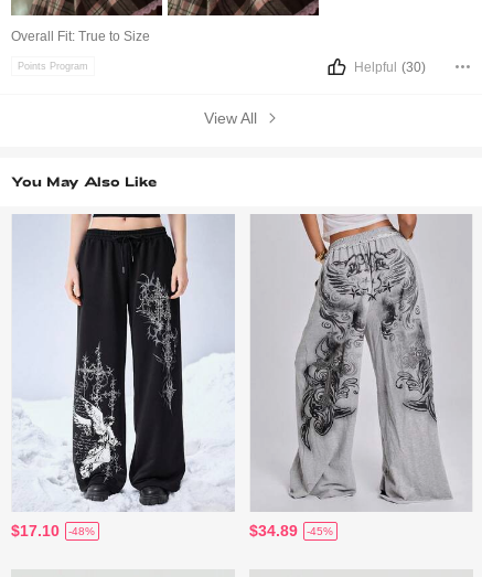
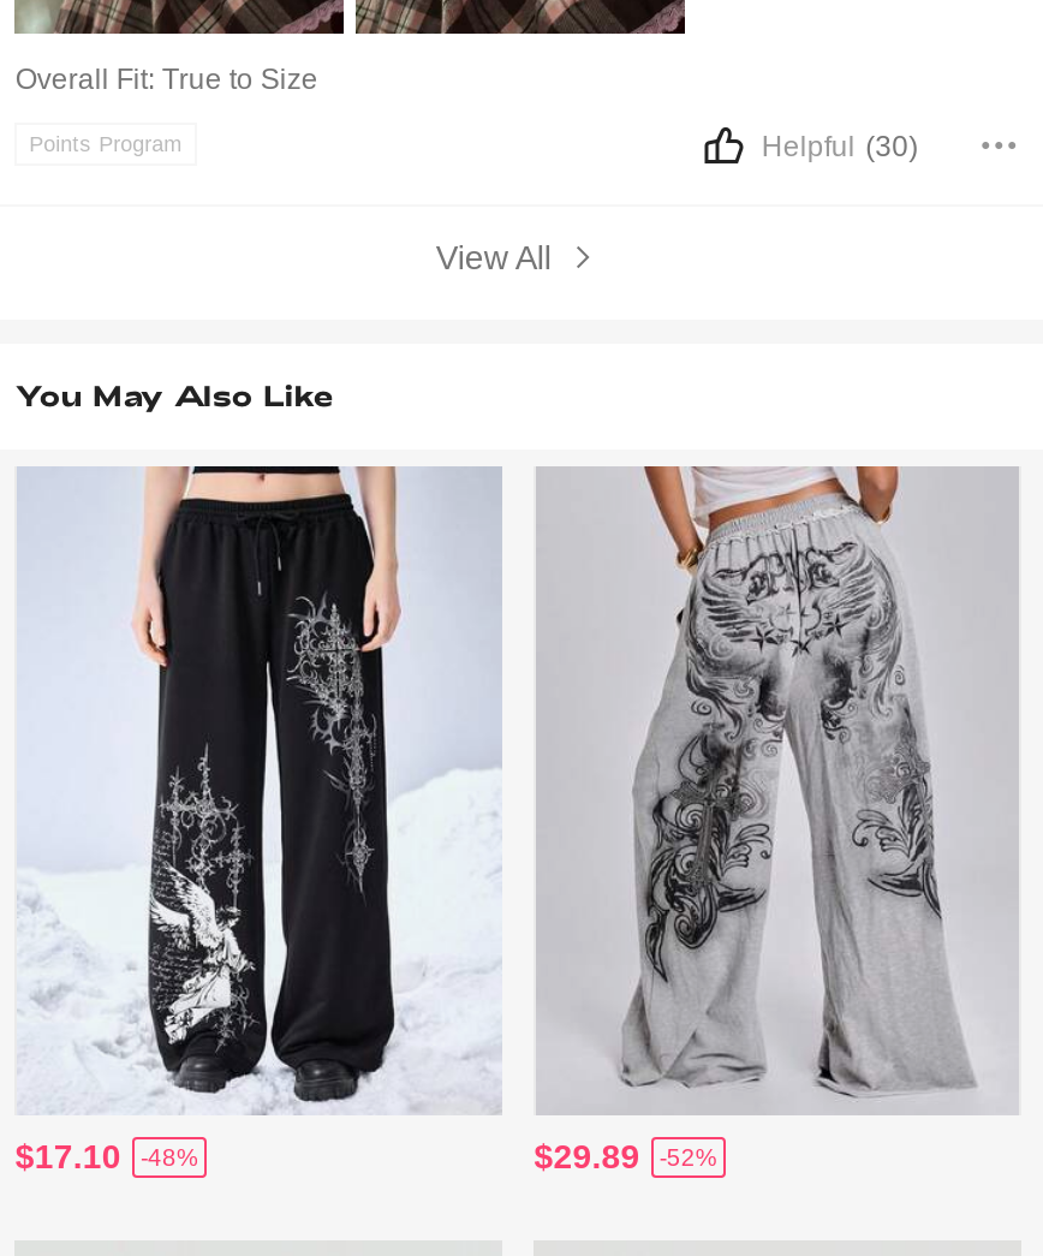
[249,522,298,539] $34.89 -> [534,1137,640,1175] $29.89
[307,525,334,537] -45% -> [659,1144,717,1171] -52%

